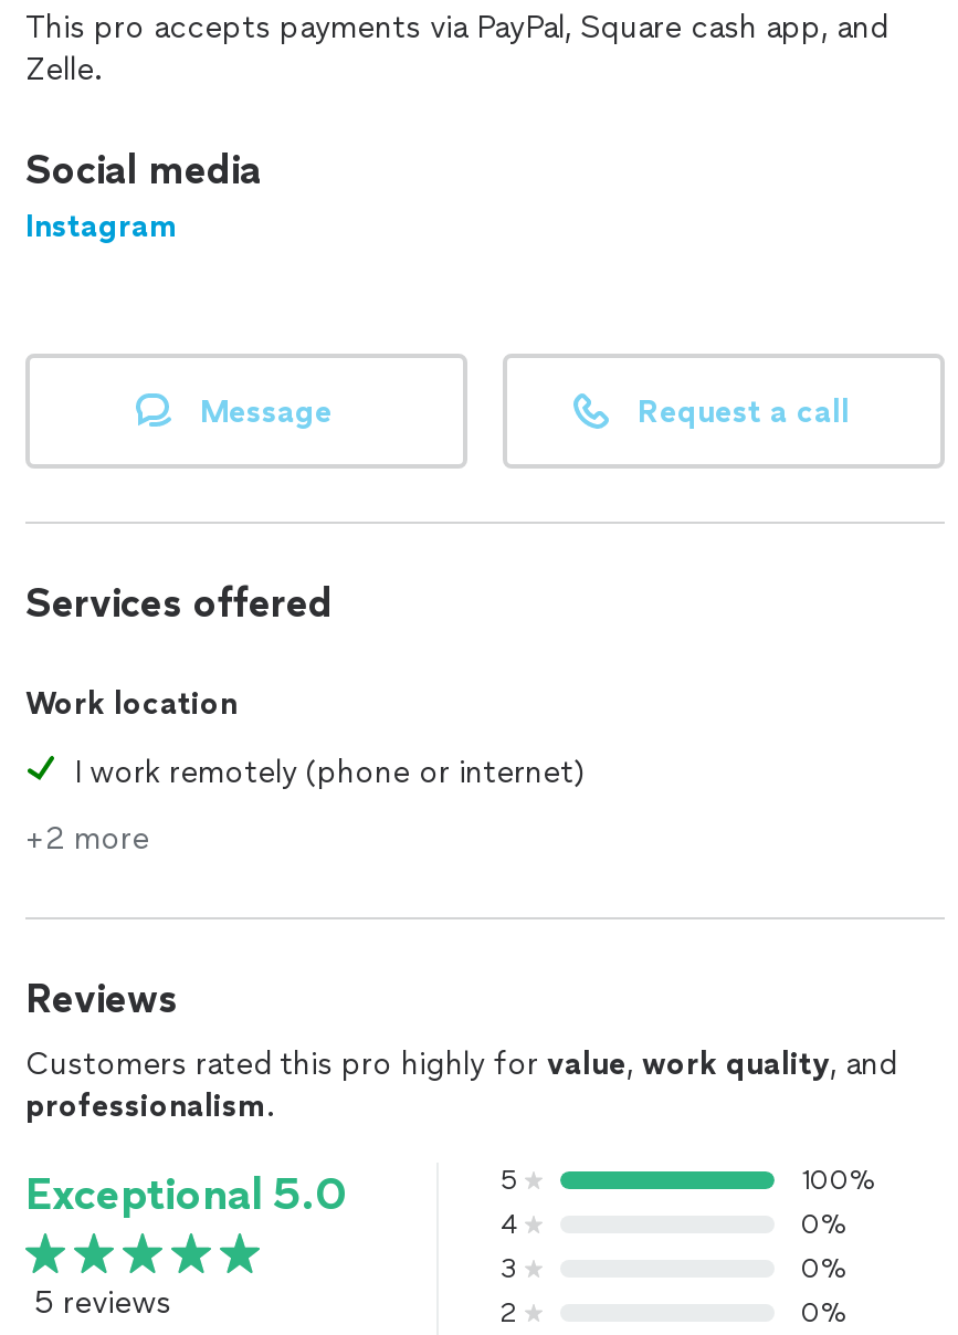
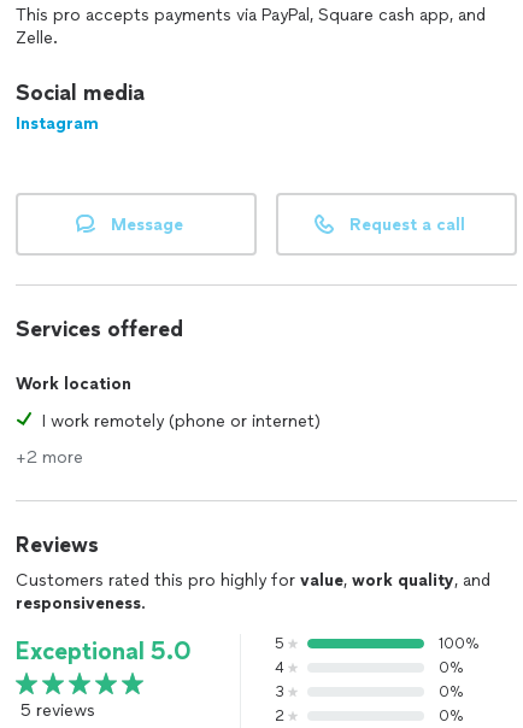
[25,1087,275,1125] professionalism. -> [16,593,146,613] responsiveness.

